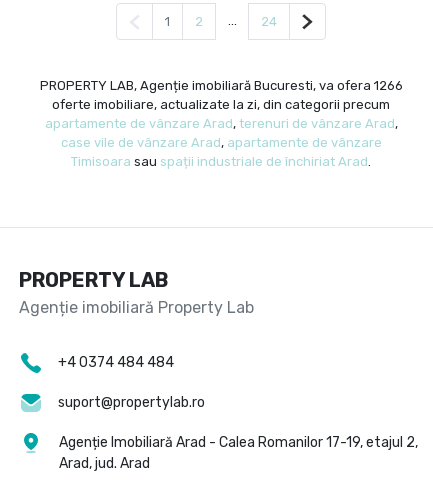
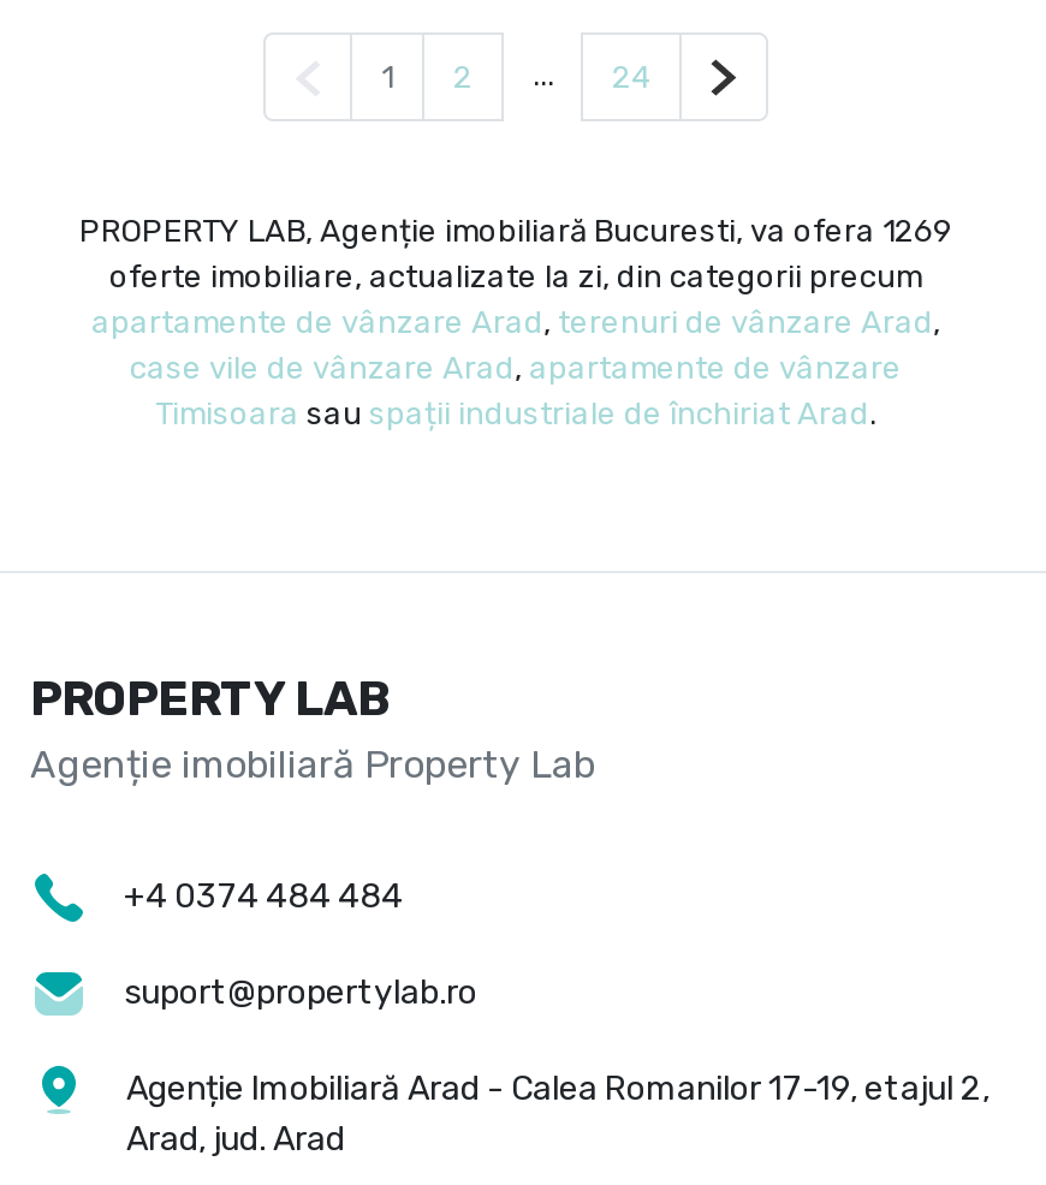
[39,78,402,93] PROPERTY LAB, Agenție imobiliară Bucuresti, va ofera 1266 -> [79,212,952,248] PROPERTY LAB, Agenție imobiliară Bucuresti, va ofera 1269

